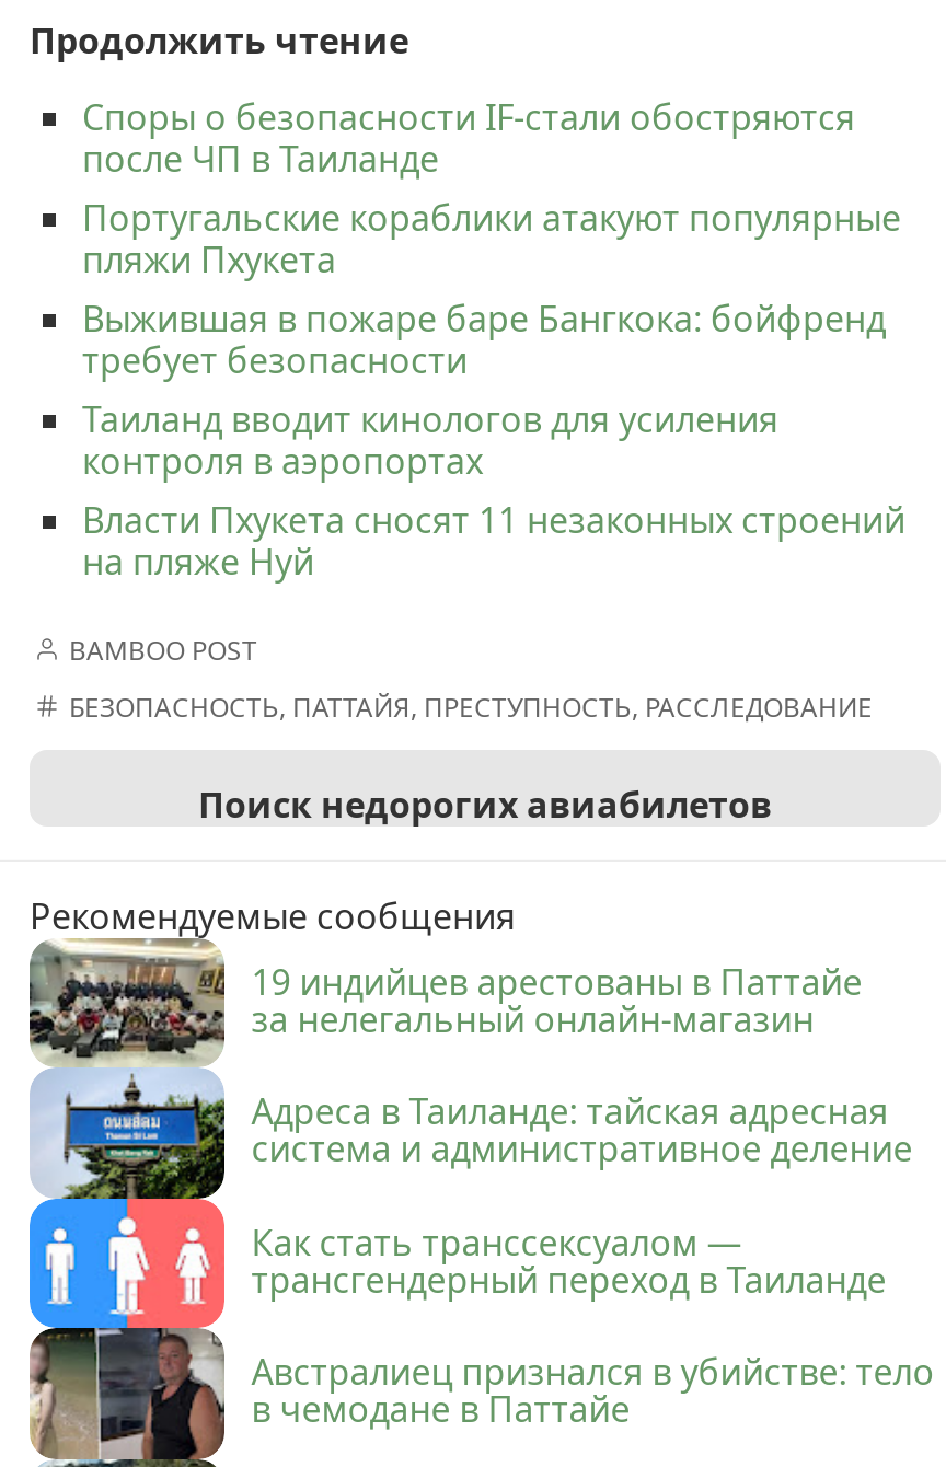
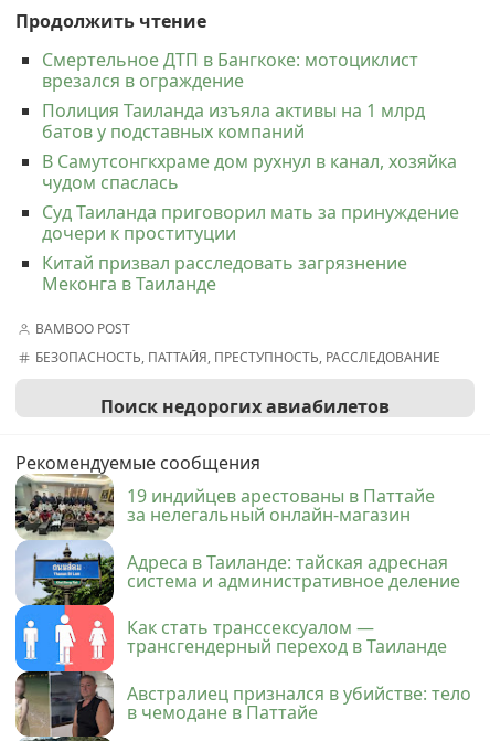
[82,92,905,585] Споры о безопасности IF-стали обостряются | после ЧП в Таиланде | Португальские кораблики атакуют популярные | пляжи Пхукета | Выжившая в пожаре баре Бангкока: бойфренд | требует безопасности | Таиланд вводит кинологов для усиления | контроля в аэропортах | Власти Пхукета сносят 11 незаконных строений | на пляже Нуй -> [42,48,459,296] Смертельное ДТП в Бангкоке: мотоциклист | врезался в ограждение | Полиция Таиланда изъяла активы на 1 млрд | батов у подставных компаний | В Самутсонгкхраме дом рухнул в канал, хозяйка | чудом спаслась | Суд Таиланда приговорил мать за принуждение | дочери к проституции | Китай призвал расследовать загрязнение | Меконга в Таиланде

